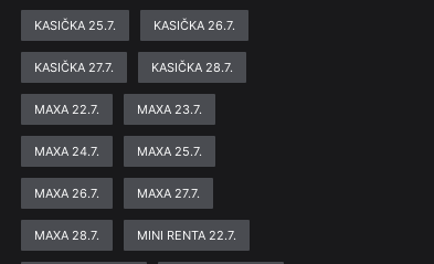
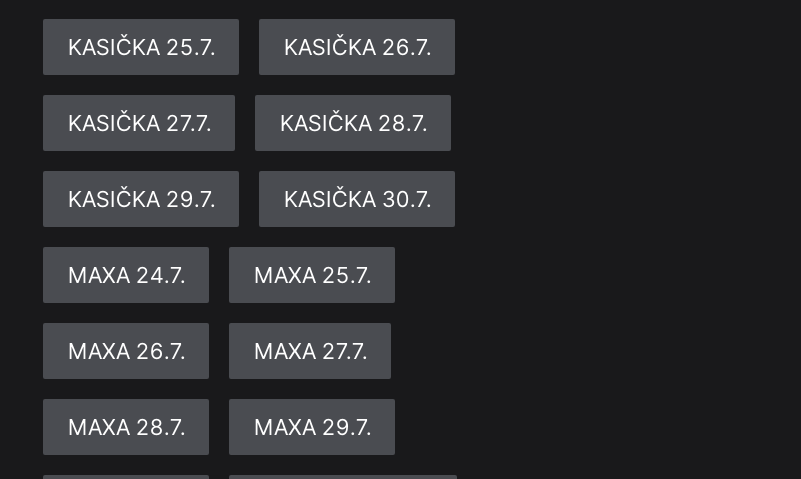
[35,102,203,118] MAXA 22.7. | MAXA 23.7. -> [68,186,432,214] KASIČKA 29.7. | KASIČKA 30.7.
[137,228,237,244] MINI RENTA 22.7. -> [254,414,372,442] MAXA 29.7.

